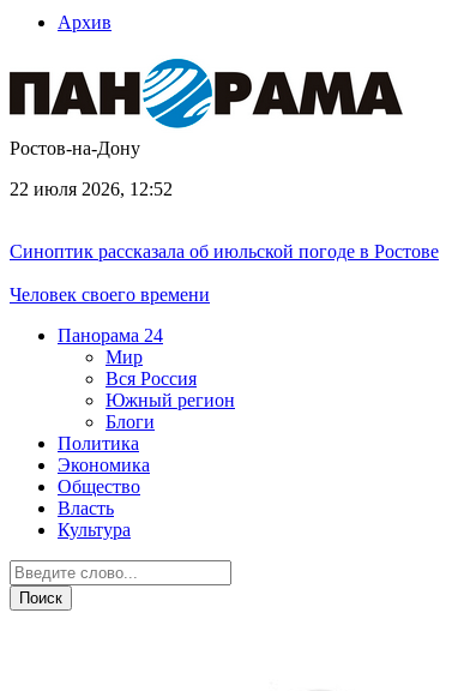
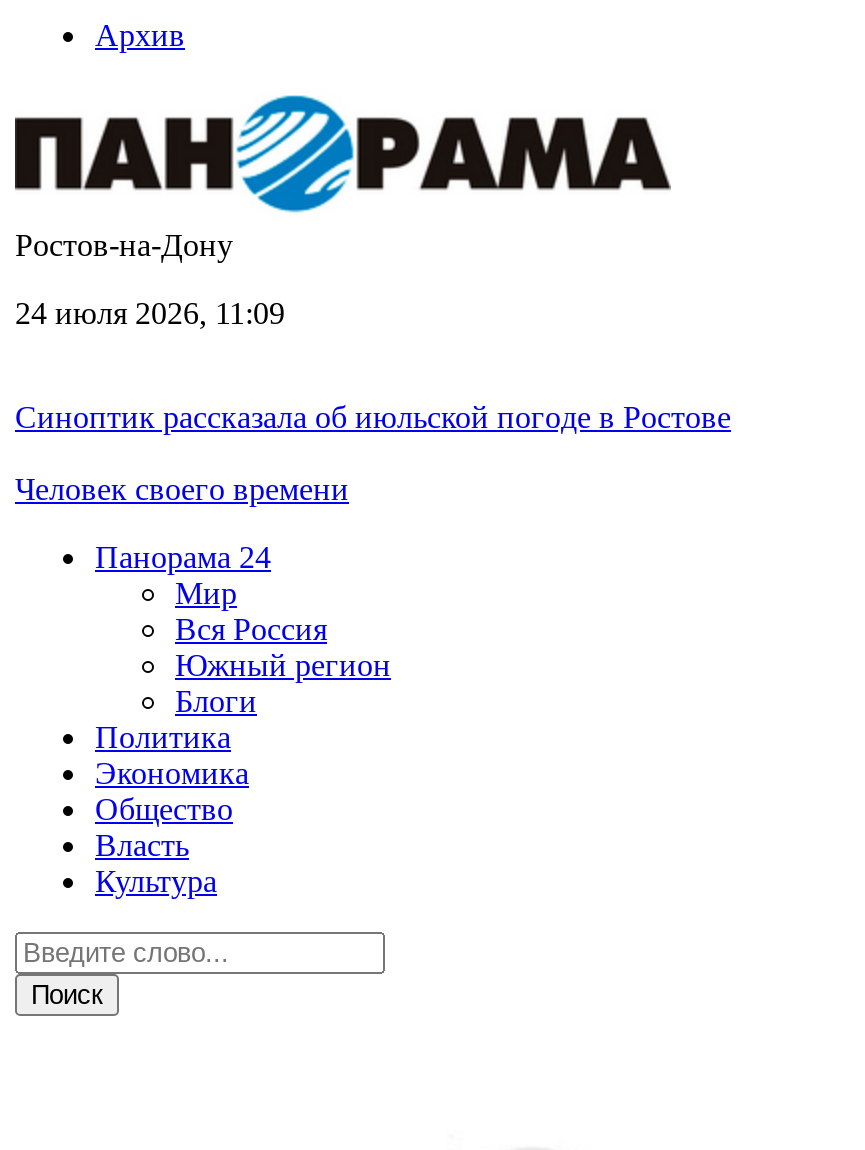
[10,179,173,200] 22 июля 2026, 12:52 -> [15,297,285,331] 24 июля 2026, 11:09

